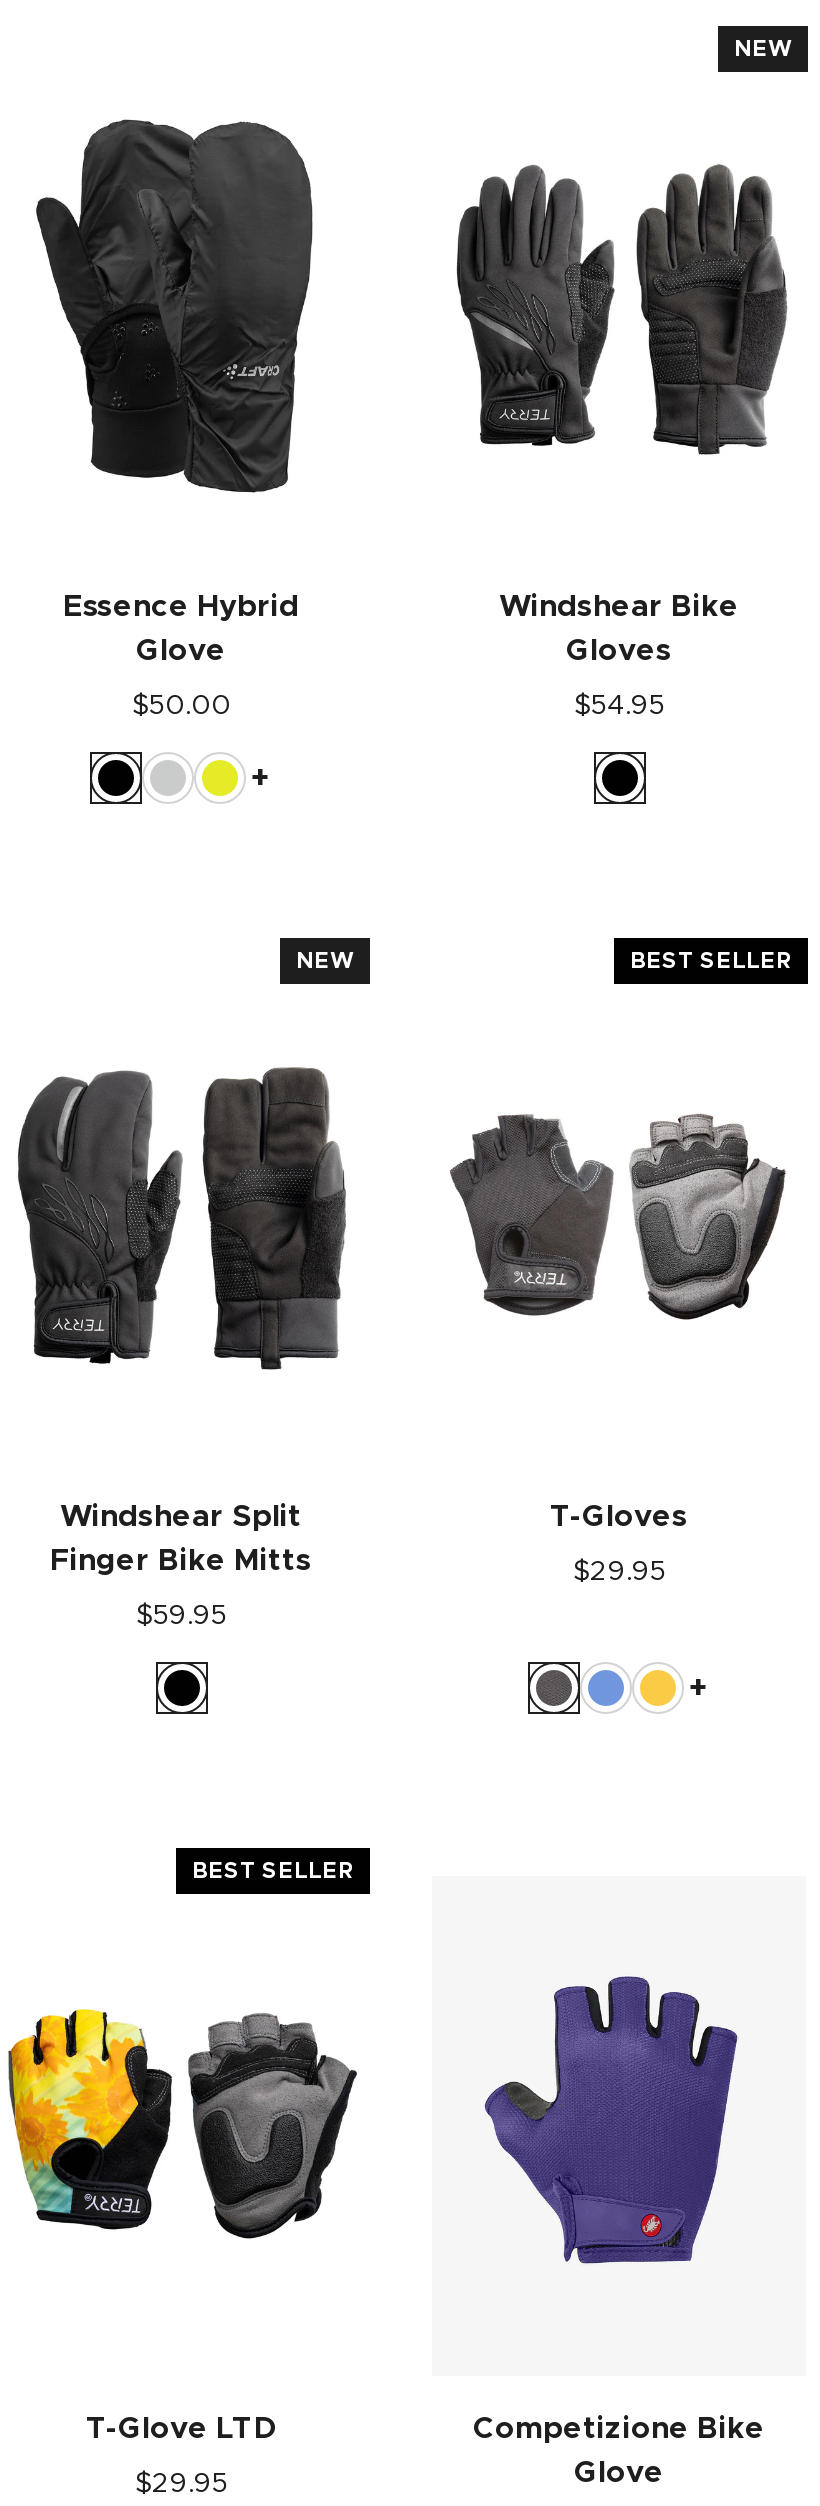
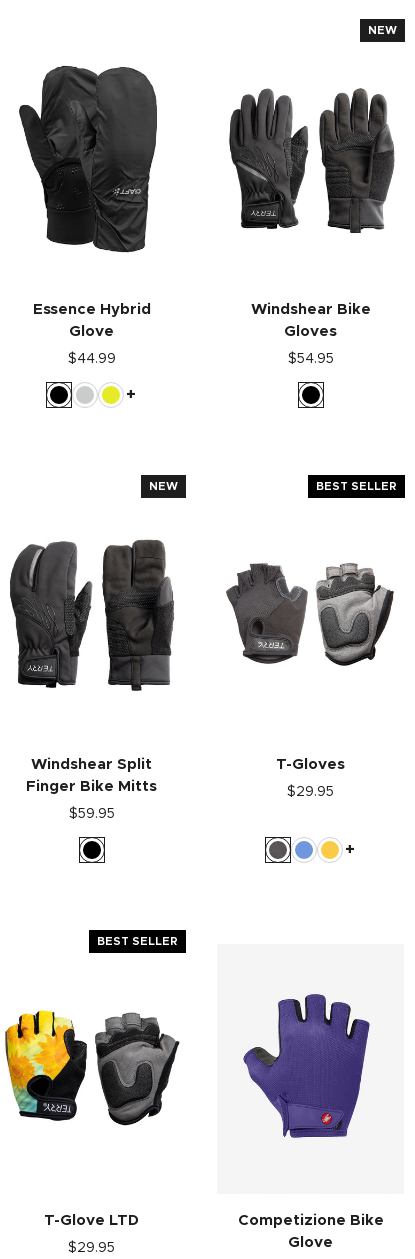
[131,692,231,720] $50.00 -> [67,352,115,366] $44.99

